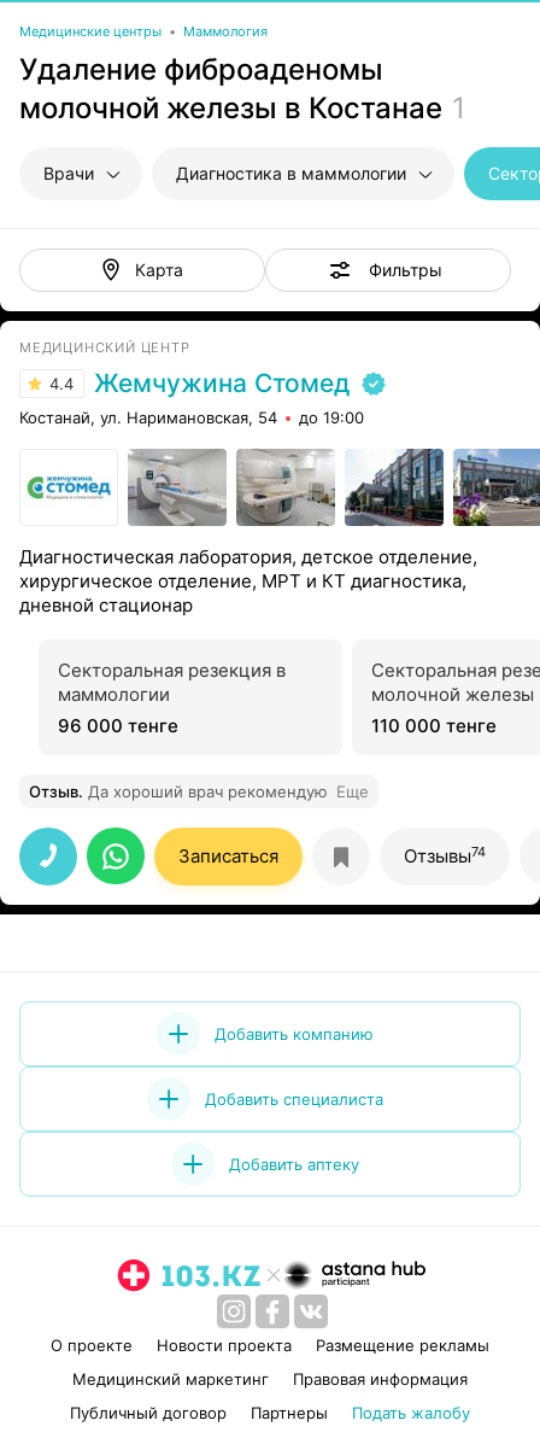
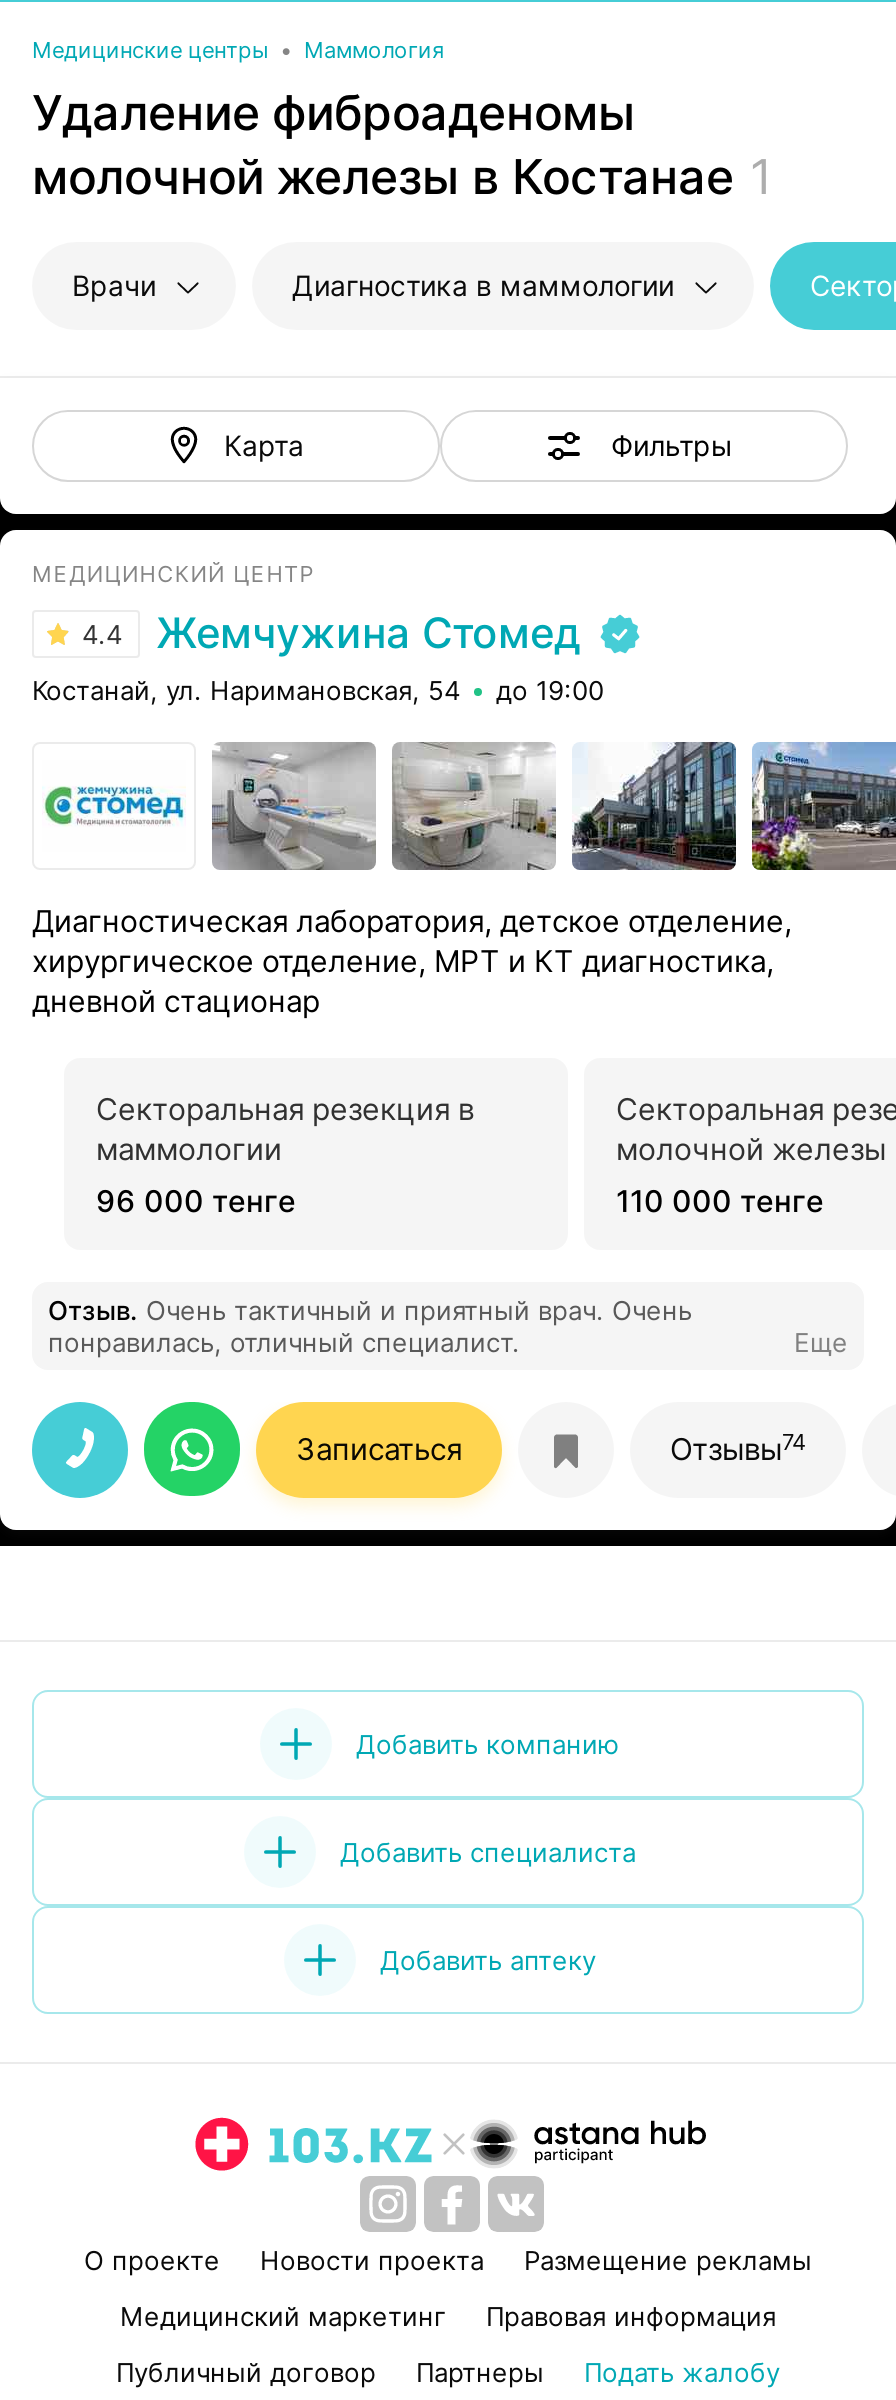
[29,782,369,801] Отзыв. Да хороший врач рекомендую Еще -> [48,1294,848,1358] Отзыв. Очень тактичный и приятный врач. Очень | понравилась, отличный специалист. | Еще

